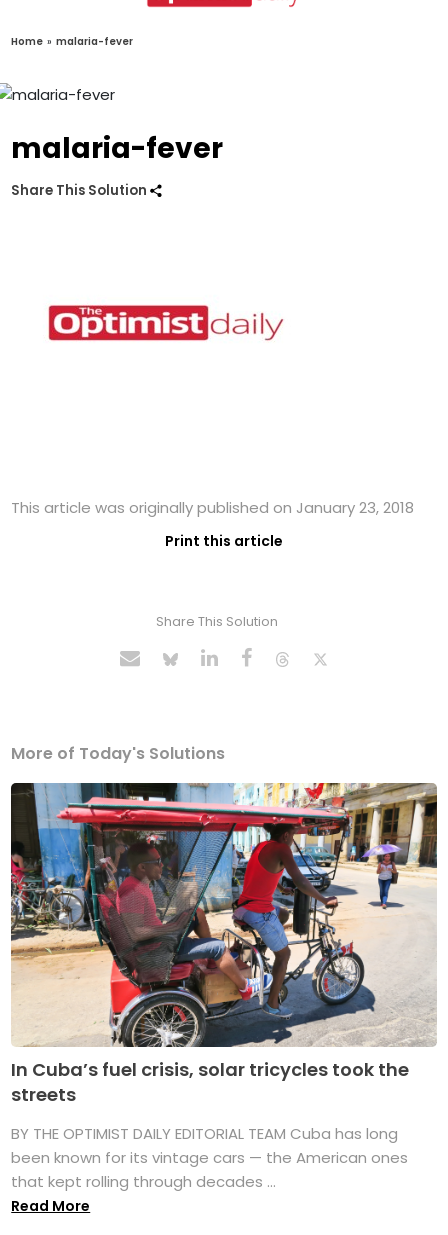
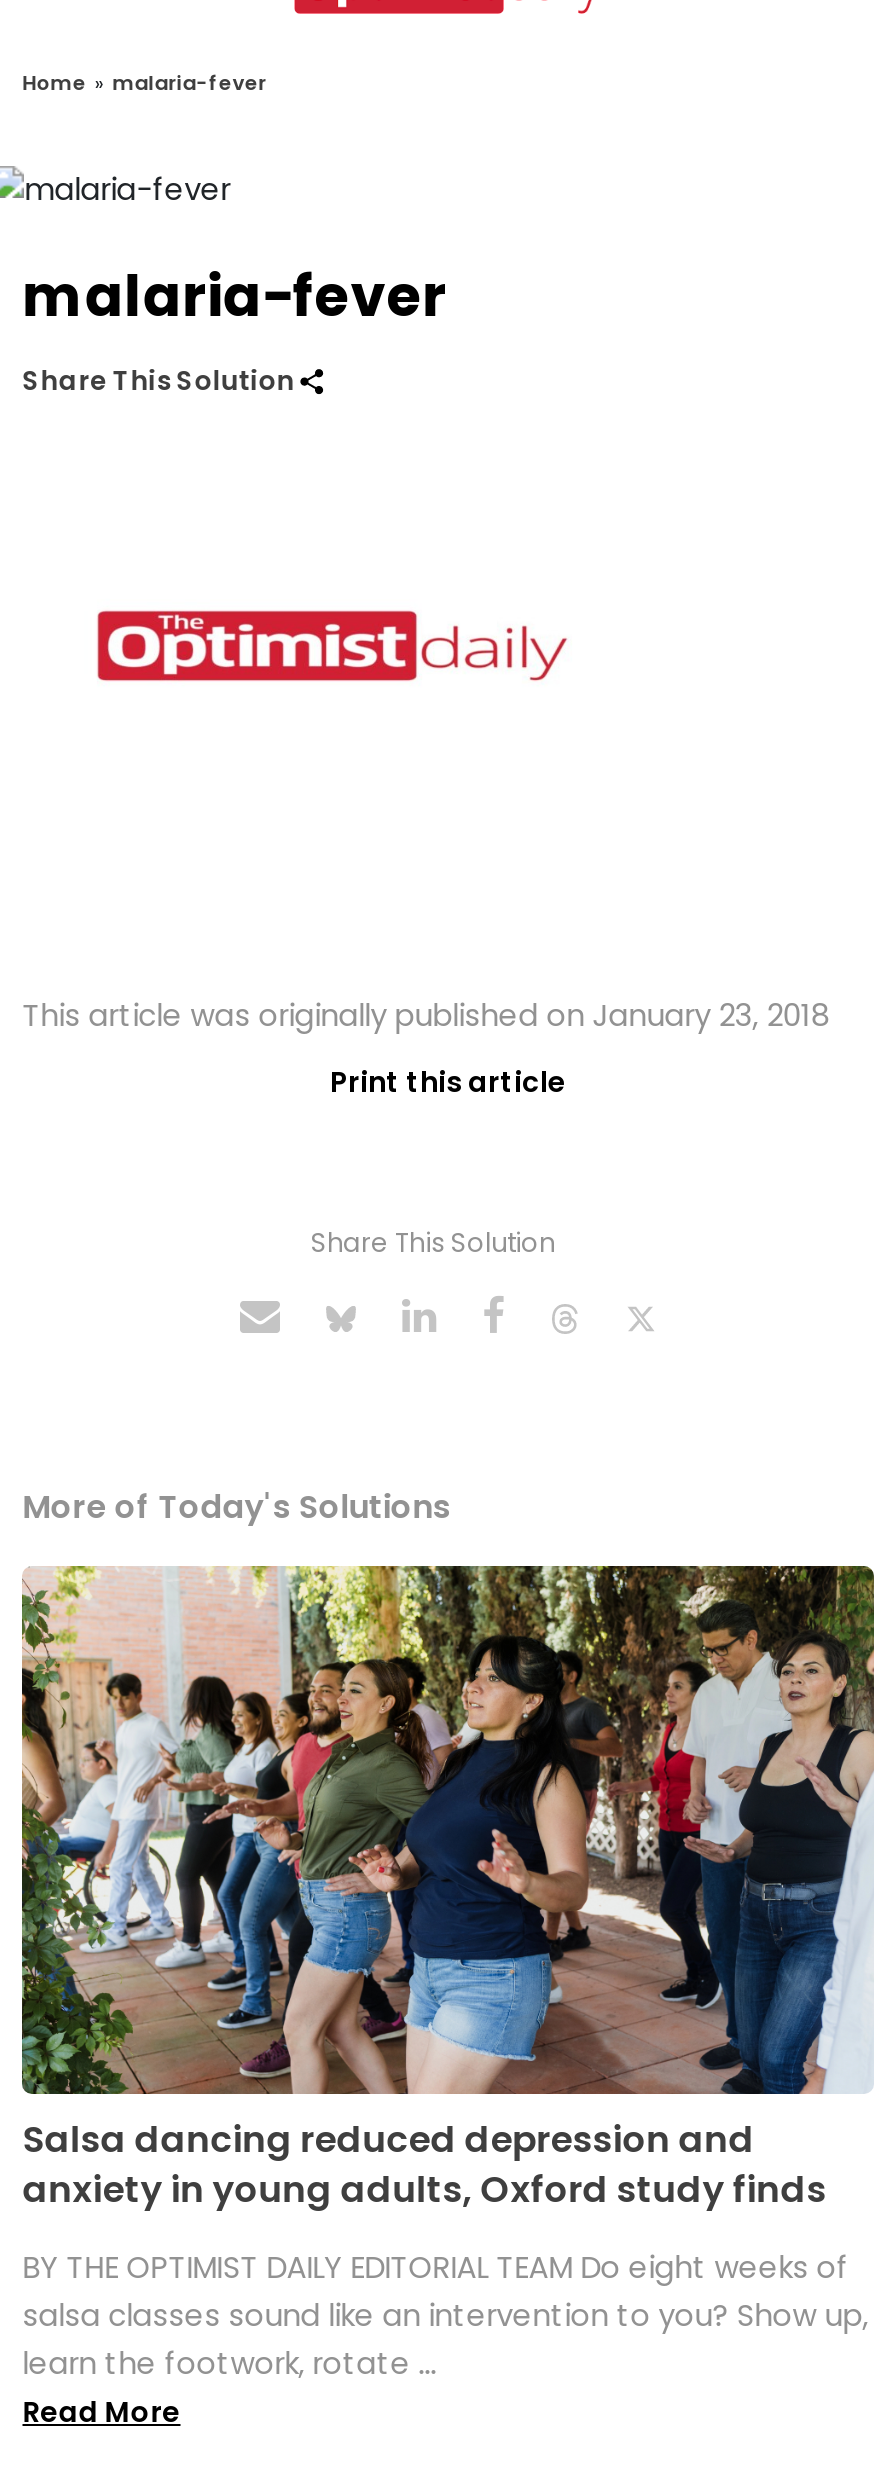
[10,782,437,1107] [image] | In Cuba’s fuel crisis, solar tricycles took the | streets -> [20,1564,876,2214] [image] | Salsa dancing reduced depression and | anxiety in young adults, Oxford study finds
[11,1123,408,1192] BY THE OPTIMIST DAILY EDITORIAL TEAM Cuba has long | been known for its vintage cars — the American ones | that kept rolling through decades ... -> [22,2246,868,2384] BY THE OPTIMIST DAILY EDITORIAL TEAM Do eight weeks of | salsa classes sound like an intervention to you? Show up, | learn the footwork, rotate ...

